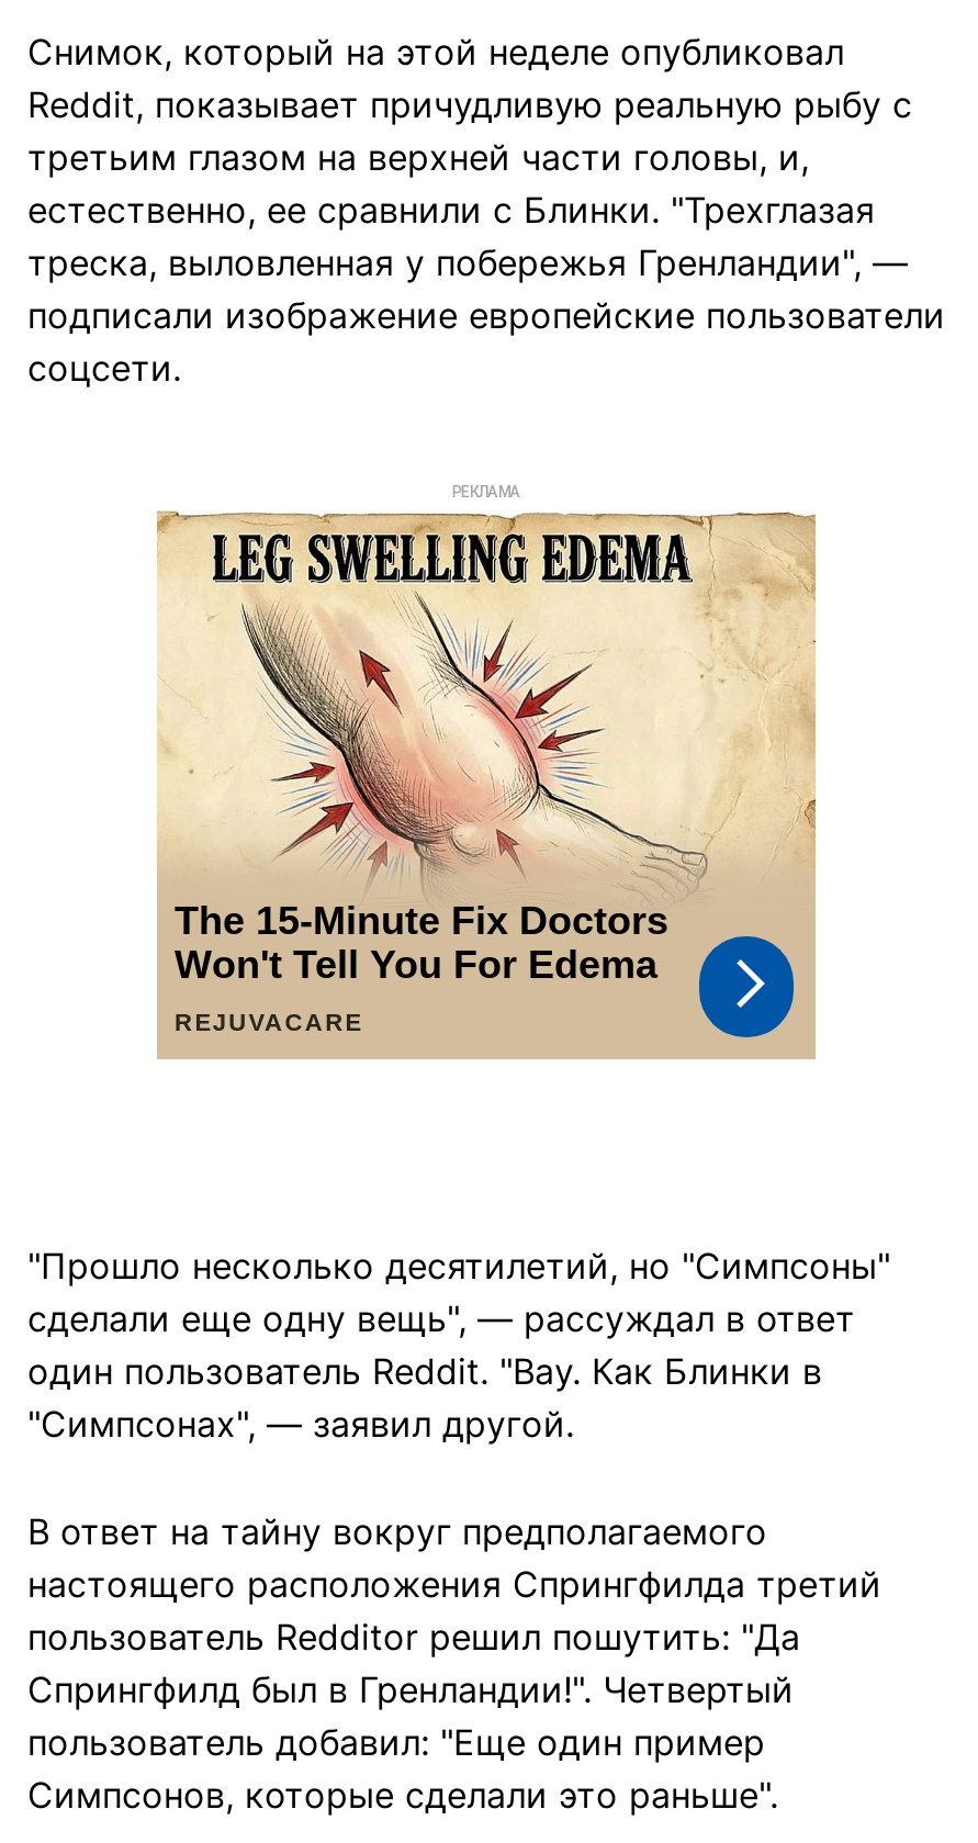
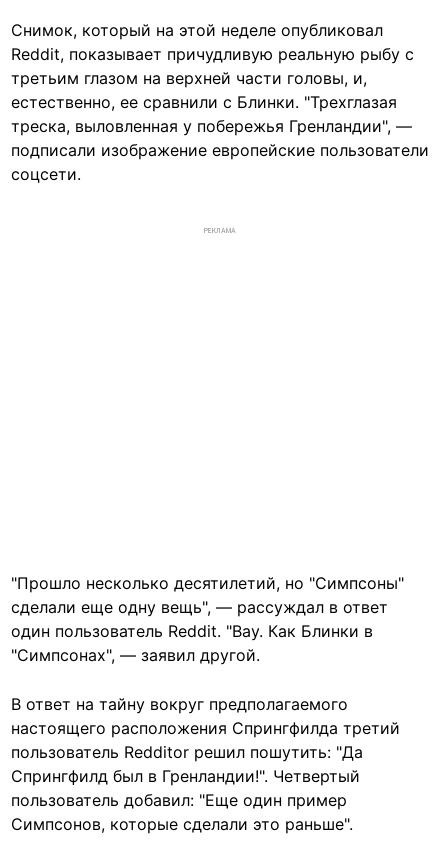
[155,509,818,1060] [image] -> none

